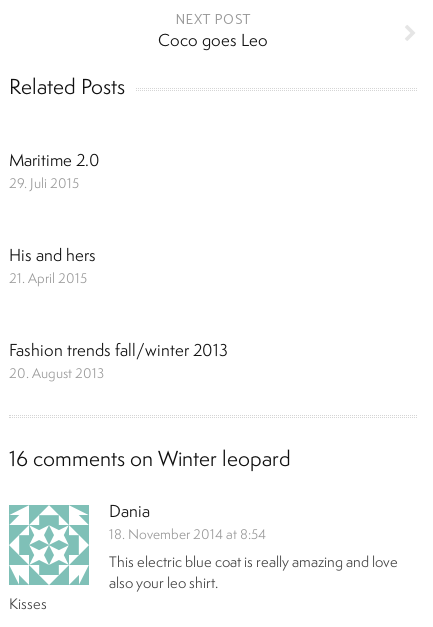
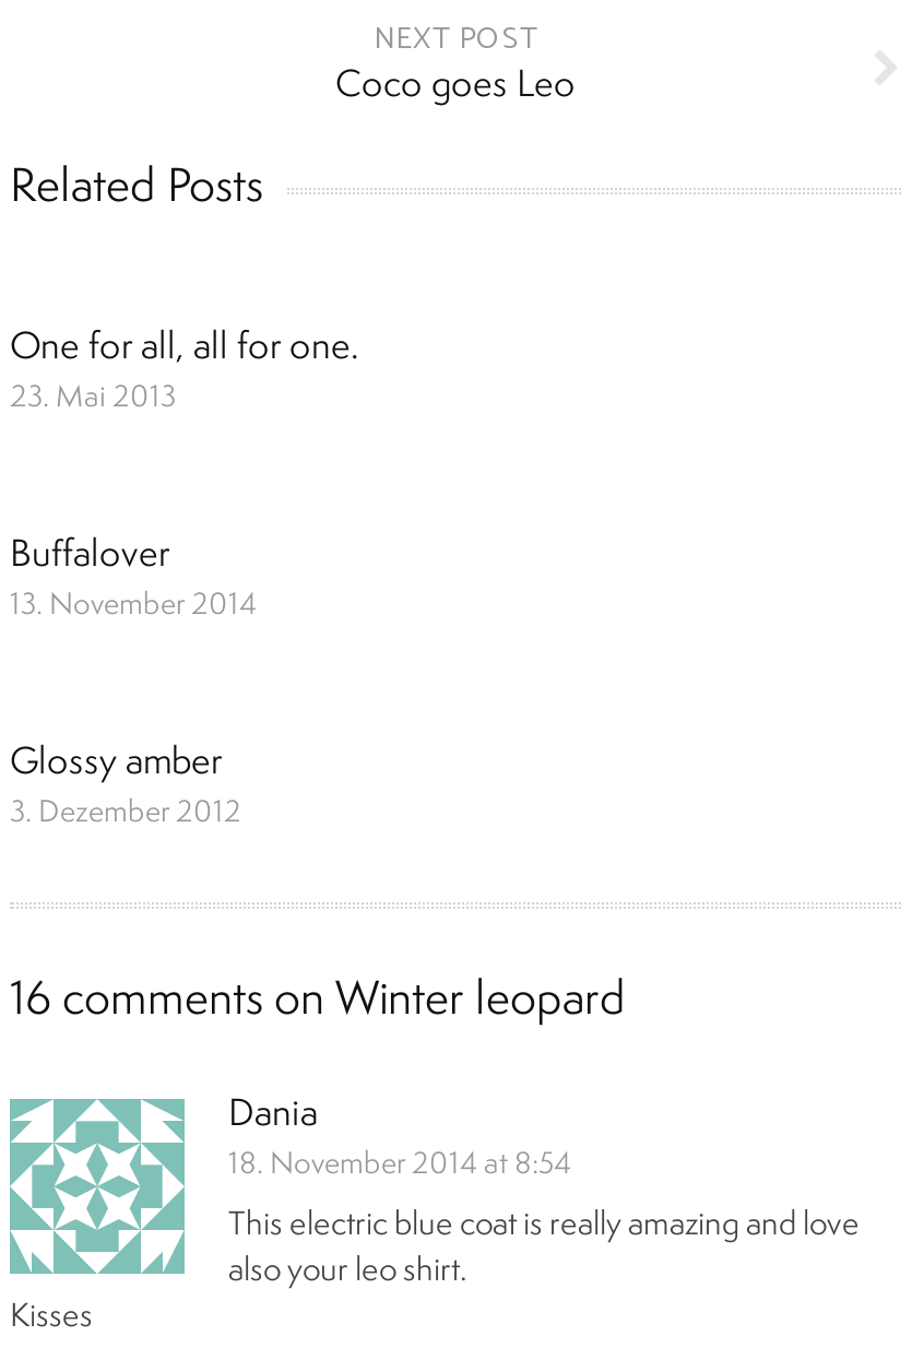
[9,154,100,170] Maritime 2.0 -> [10,333,359,368] One for all, all for one.
[9,178,79,191] 29. Juli 2015 -> [10,385,176,414] 23. Mai 2013
[9,249,96,265] His and hers -> [10,541,169,575] Buffalover
[9,273,87,286] 21. April 2015 -> [10,593,257,621] 13. November 2014
[9,344,228,360] Fashion trends fall/winter 2013 -> [10,748,222,783] Glossy amber
[9,368,104,381] 20. August 2013 -> [10,800,241,829] 3. Dezember 2012

